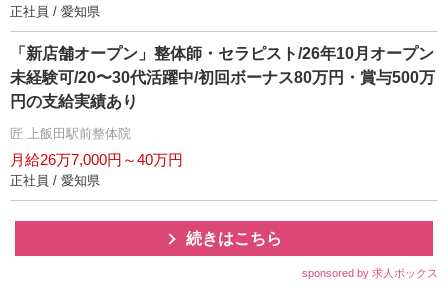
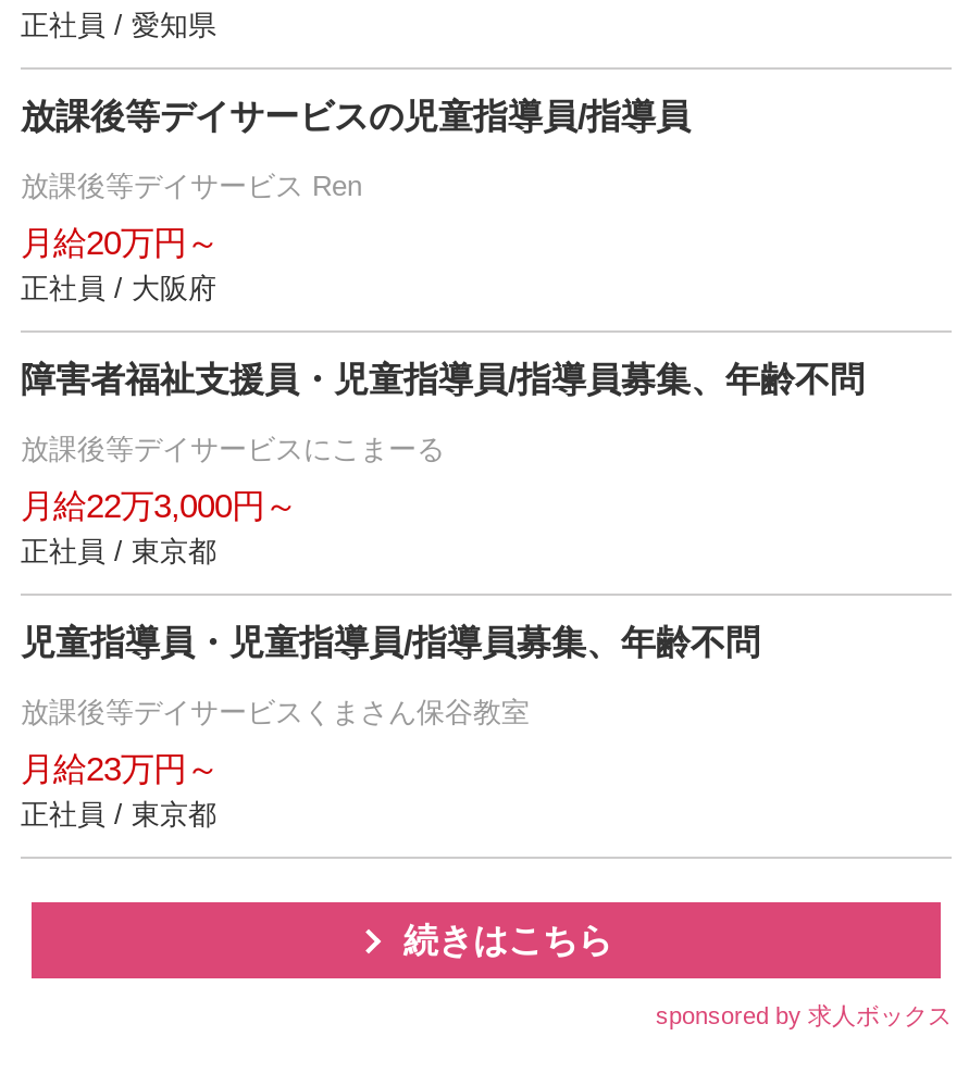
[10,45,435,188] 「新店舗オープン」整体師・セラピスト/26年10月オープン | 未経験可/20〜30代活躍中/初回ボーナス80万円・賞与500万 | 円の支給実績あり | 匠 上飯田駅前整体院 | 月給26万7,000円～40万円 | 正社員 / 愛知県 -> [21,97,865,830] 放課後等デイサービスの児童指導員/指導員 | 放課後等デイサービス Ren | 月給20万円～ | 正社員 / 大阪府 | 障害者福祉支援員・児童指導員/指導員募集、年齢不問 | 放課後等デイサービスにこまーる | 月給22万3,000円～ | 正社員 / 東京都 | 児童指導員・児童指導員/指導員募集、年齢不問 | 放課後等デイサービスくまさん保谷教室 | 月給23万円～ | 正社員 / 東京都

